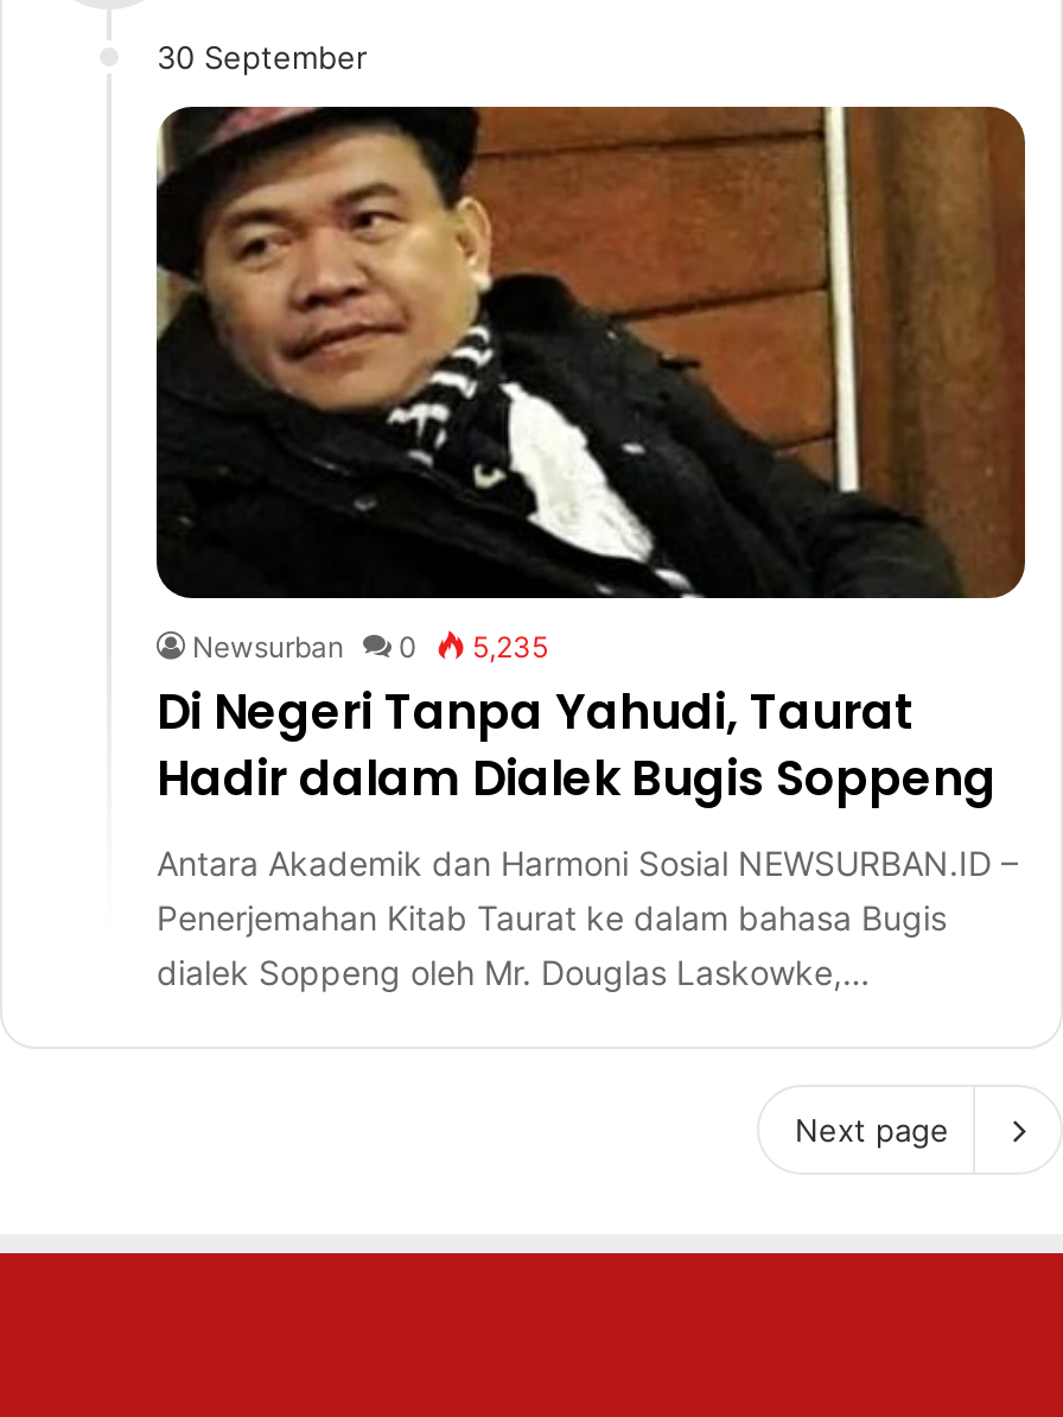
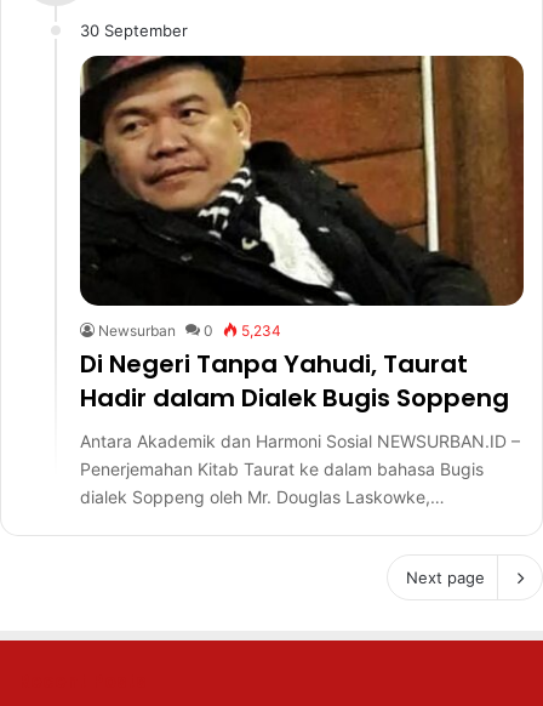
[192,629,548,665] Newsurban 0 5,235 -> [98,321,281,340] Newsurban 0 5,234

